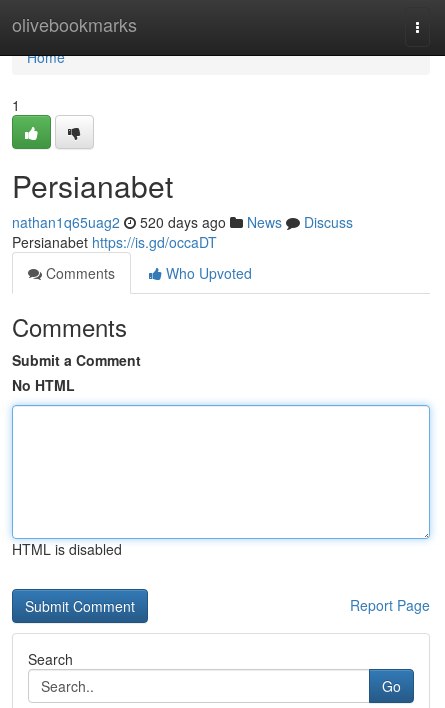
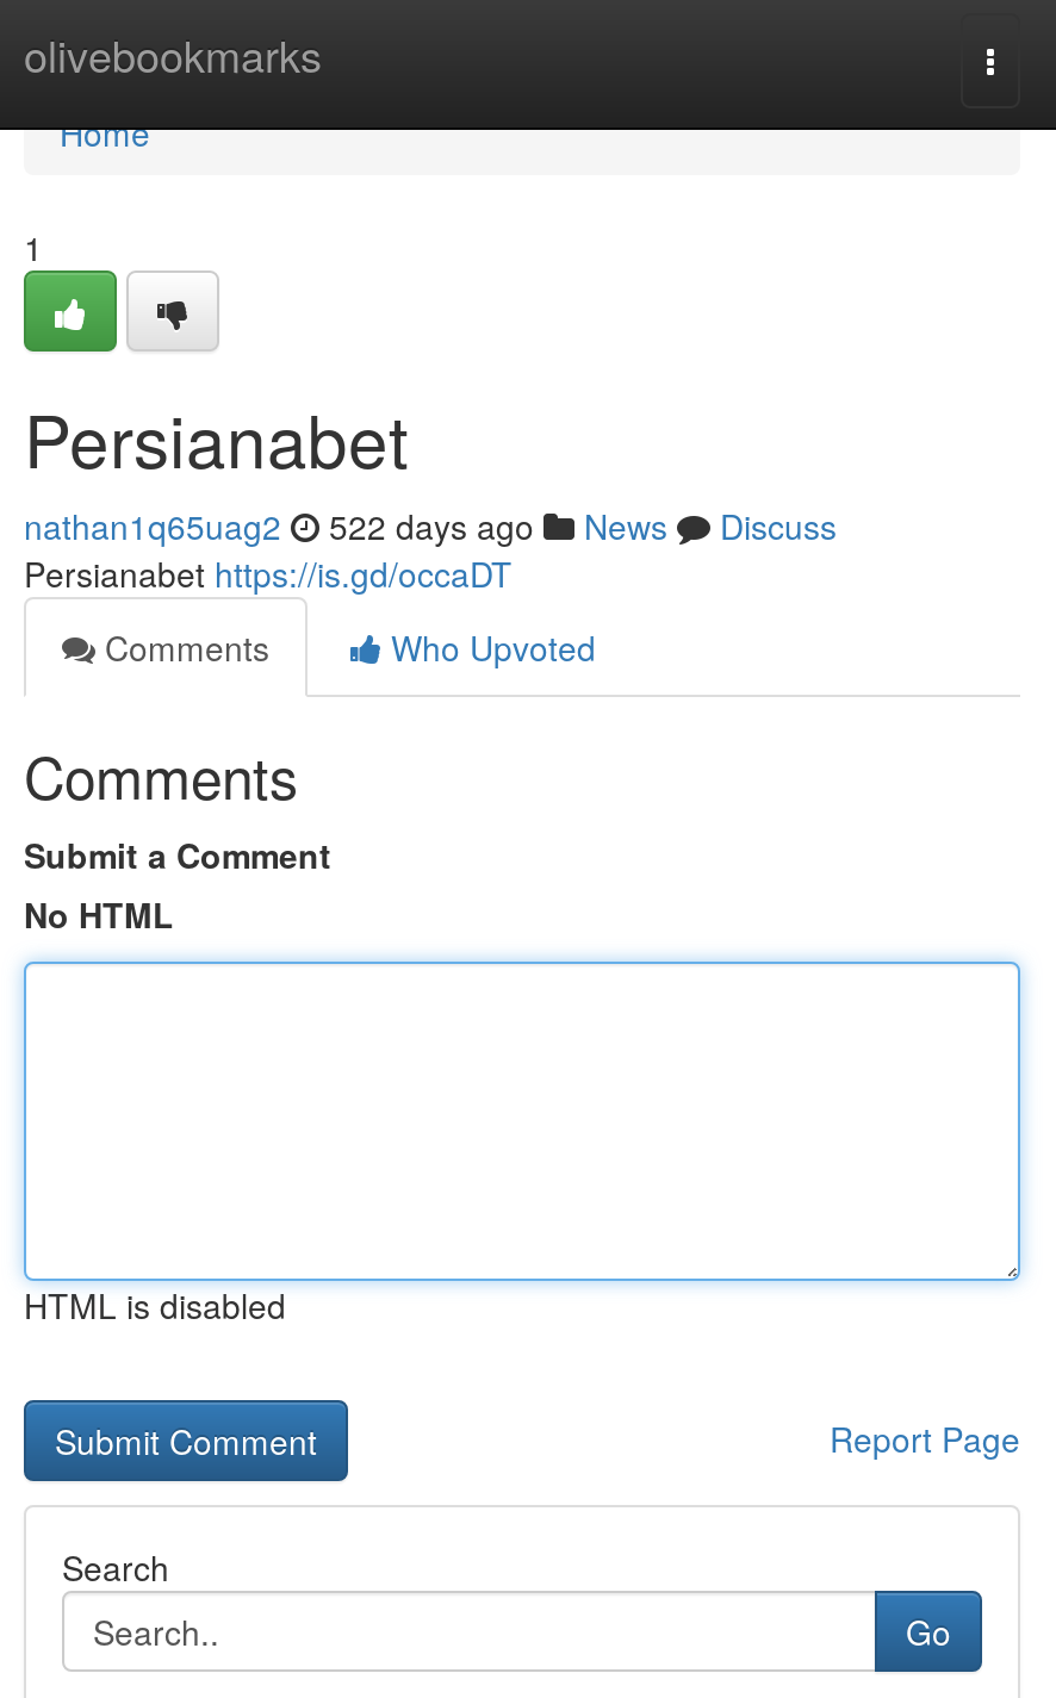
[12,212,353,232] nathan1q65uag2 520 days ago News Discuss -> [24,502,837,549] nathan1q65uag2 522 days ago News Discuss

